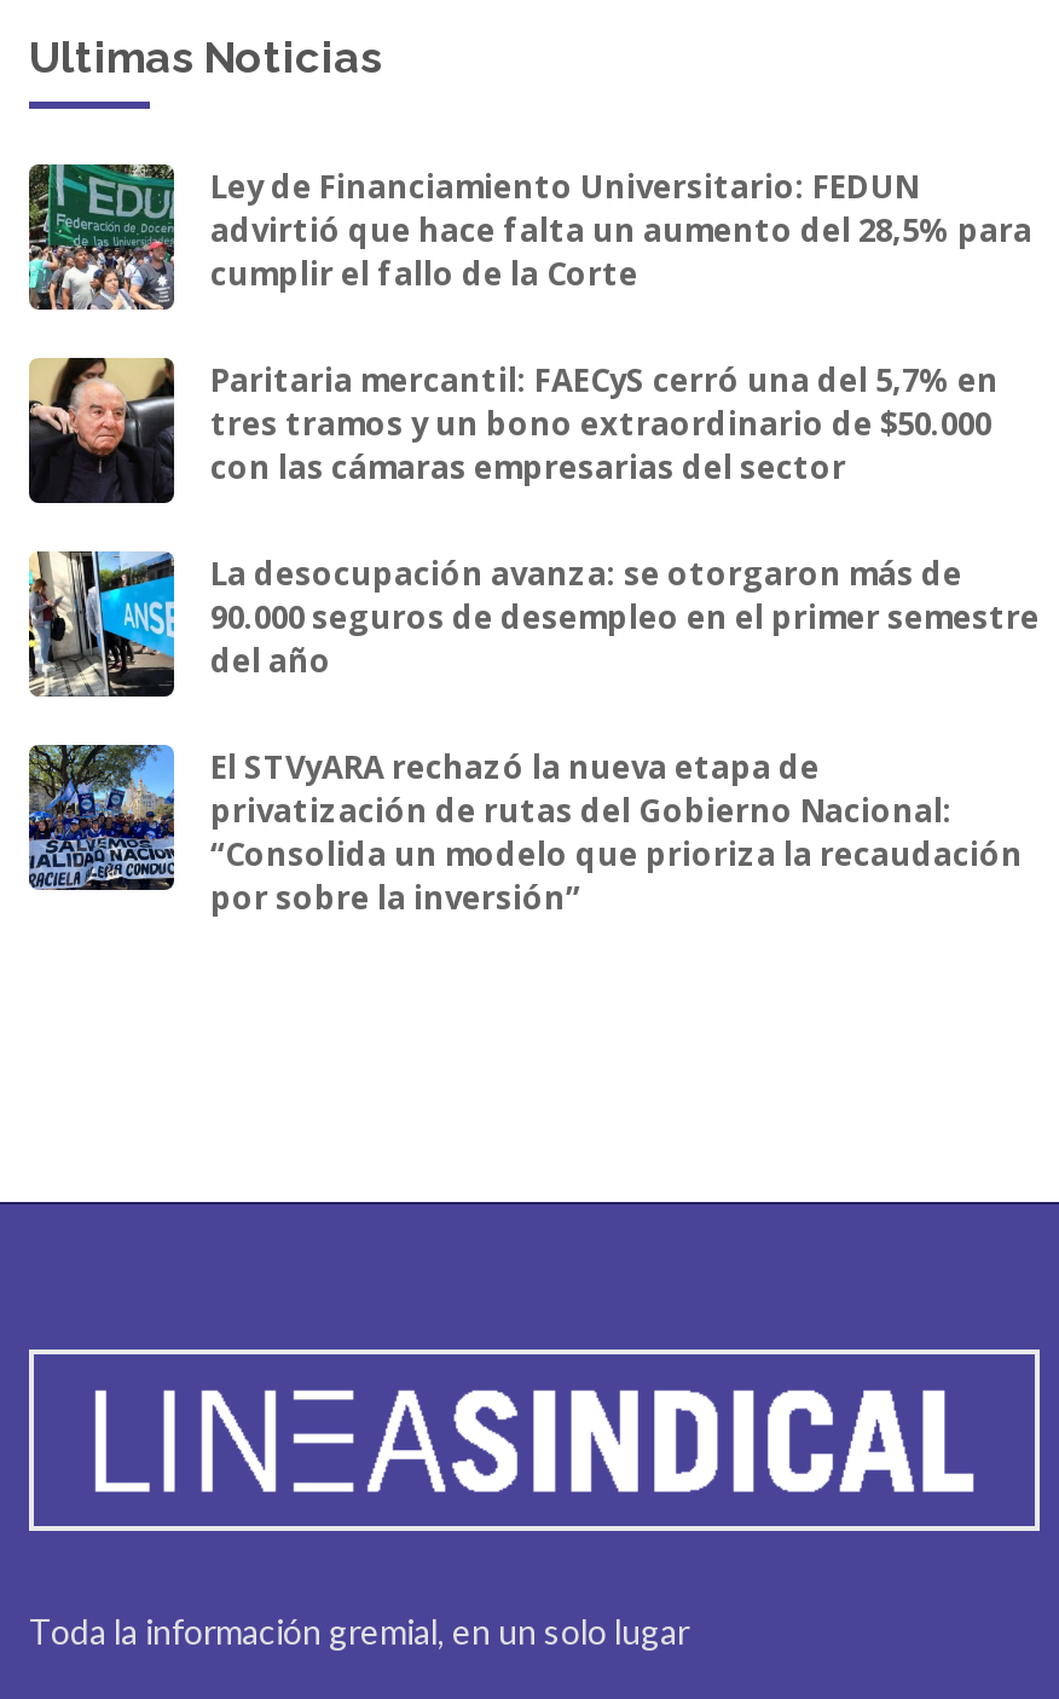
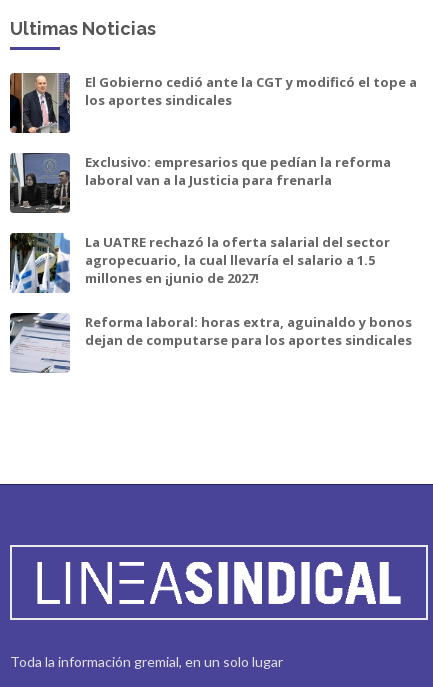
[27,162,1032,312] [image] | Ley de Financiamiento Universitario: FEDUN | advirtió que hace falta un aumento del 28,5% para | cumplir el fallo de la Corte -> [9,72,417,134] [image] | El Gobierno cedió ante la CGT y modificó el tope a | los aportes sindicales
[29,356,999,505] [image] | Paritaria mercantil: FAECyS cerró una del 5,7% en | tres tramos y un bono extraordinario de $50.000 | con las cámaras empresarias del sector -> [9,152,391,214] [image] | Exclusivo: empresarios que pedían la reforma | laboral van a la Justicia para frenarla
[27,549,1040,699] [image] | La desocupación avanza: se otorgaron más de | 90.000 seguros de desempleo en el primer semestre | del año -> [10,232,390,293] [image] | La UATRE rechazó la oferta salarial del sector | agropecuario, la cual llevaría el salario a 1.5 | millones en ¡junio de 2027!
[29,742,1023,920] [image] | El STVyARA rechazó la nueva etapa de | privatización de rutas del Gobierno Nacional: | “Consolida un modelo que prioriza la recaudación | por sobre la inversión” -> [10,312,412,374] [image] | Reforma laboral: horas extra, aguinaldo y bonos | dejan de computarse para los aportes sindicales

